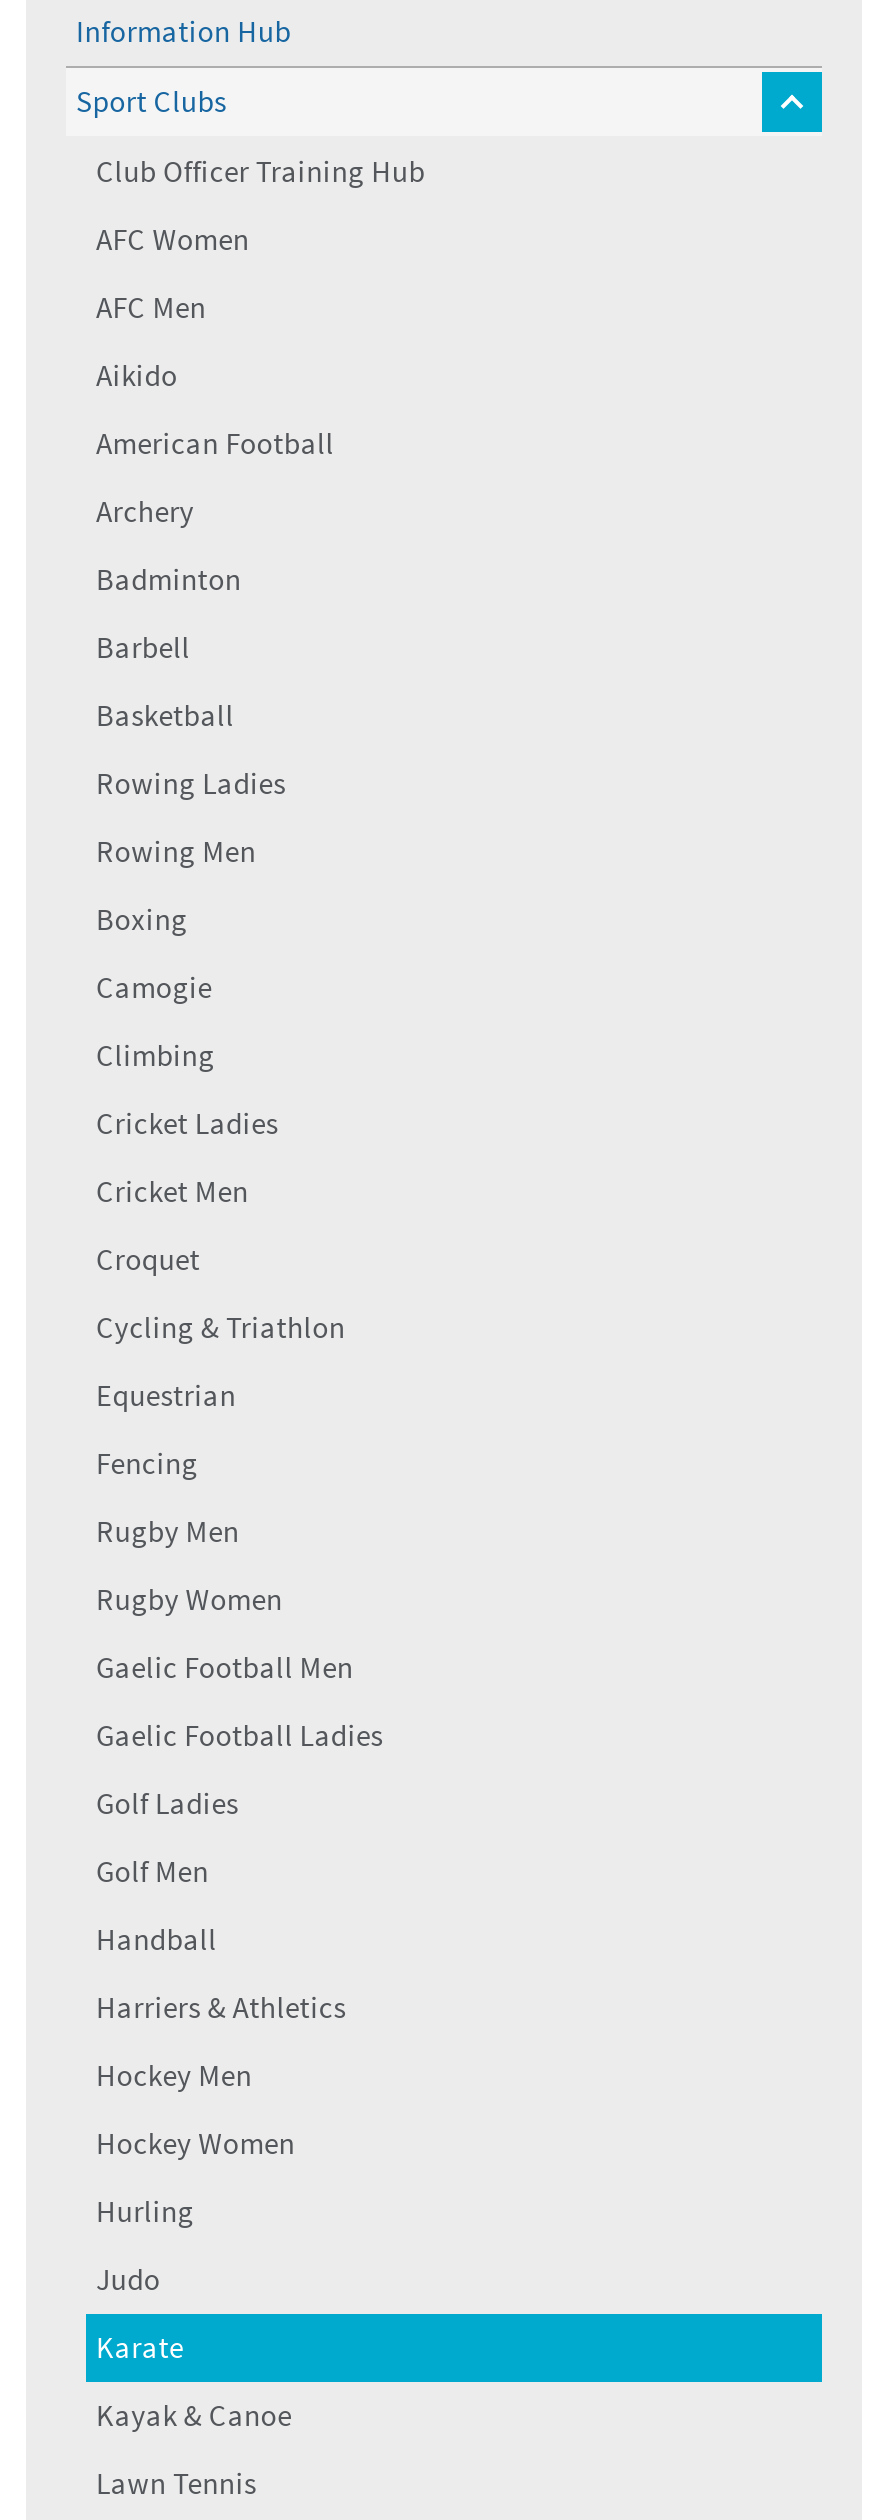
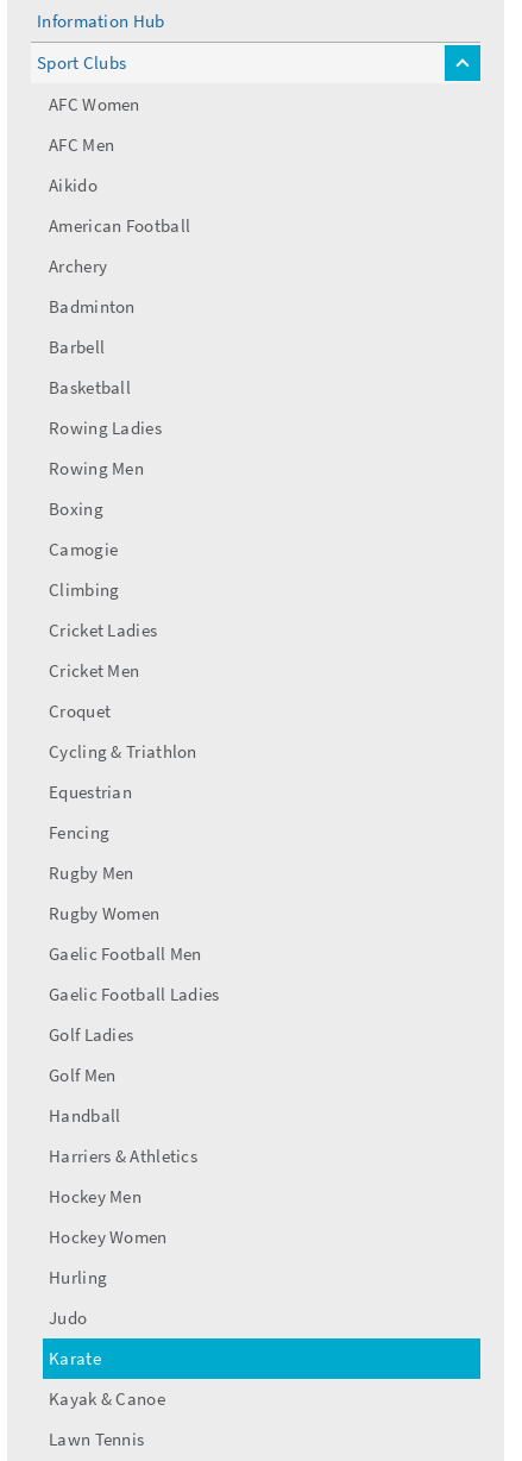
[96,152,425,190] Club Officer Training Hub -> none

